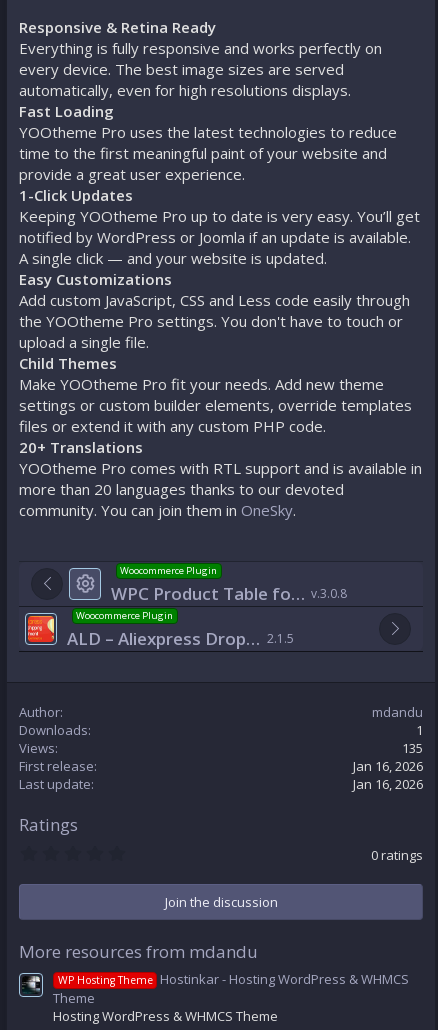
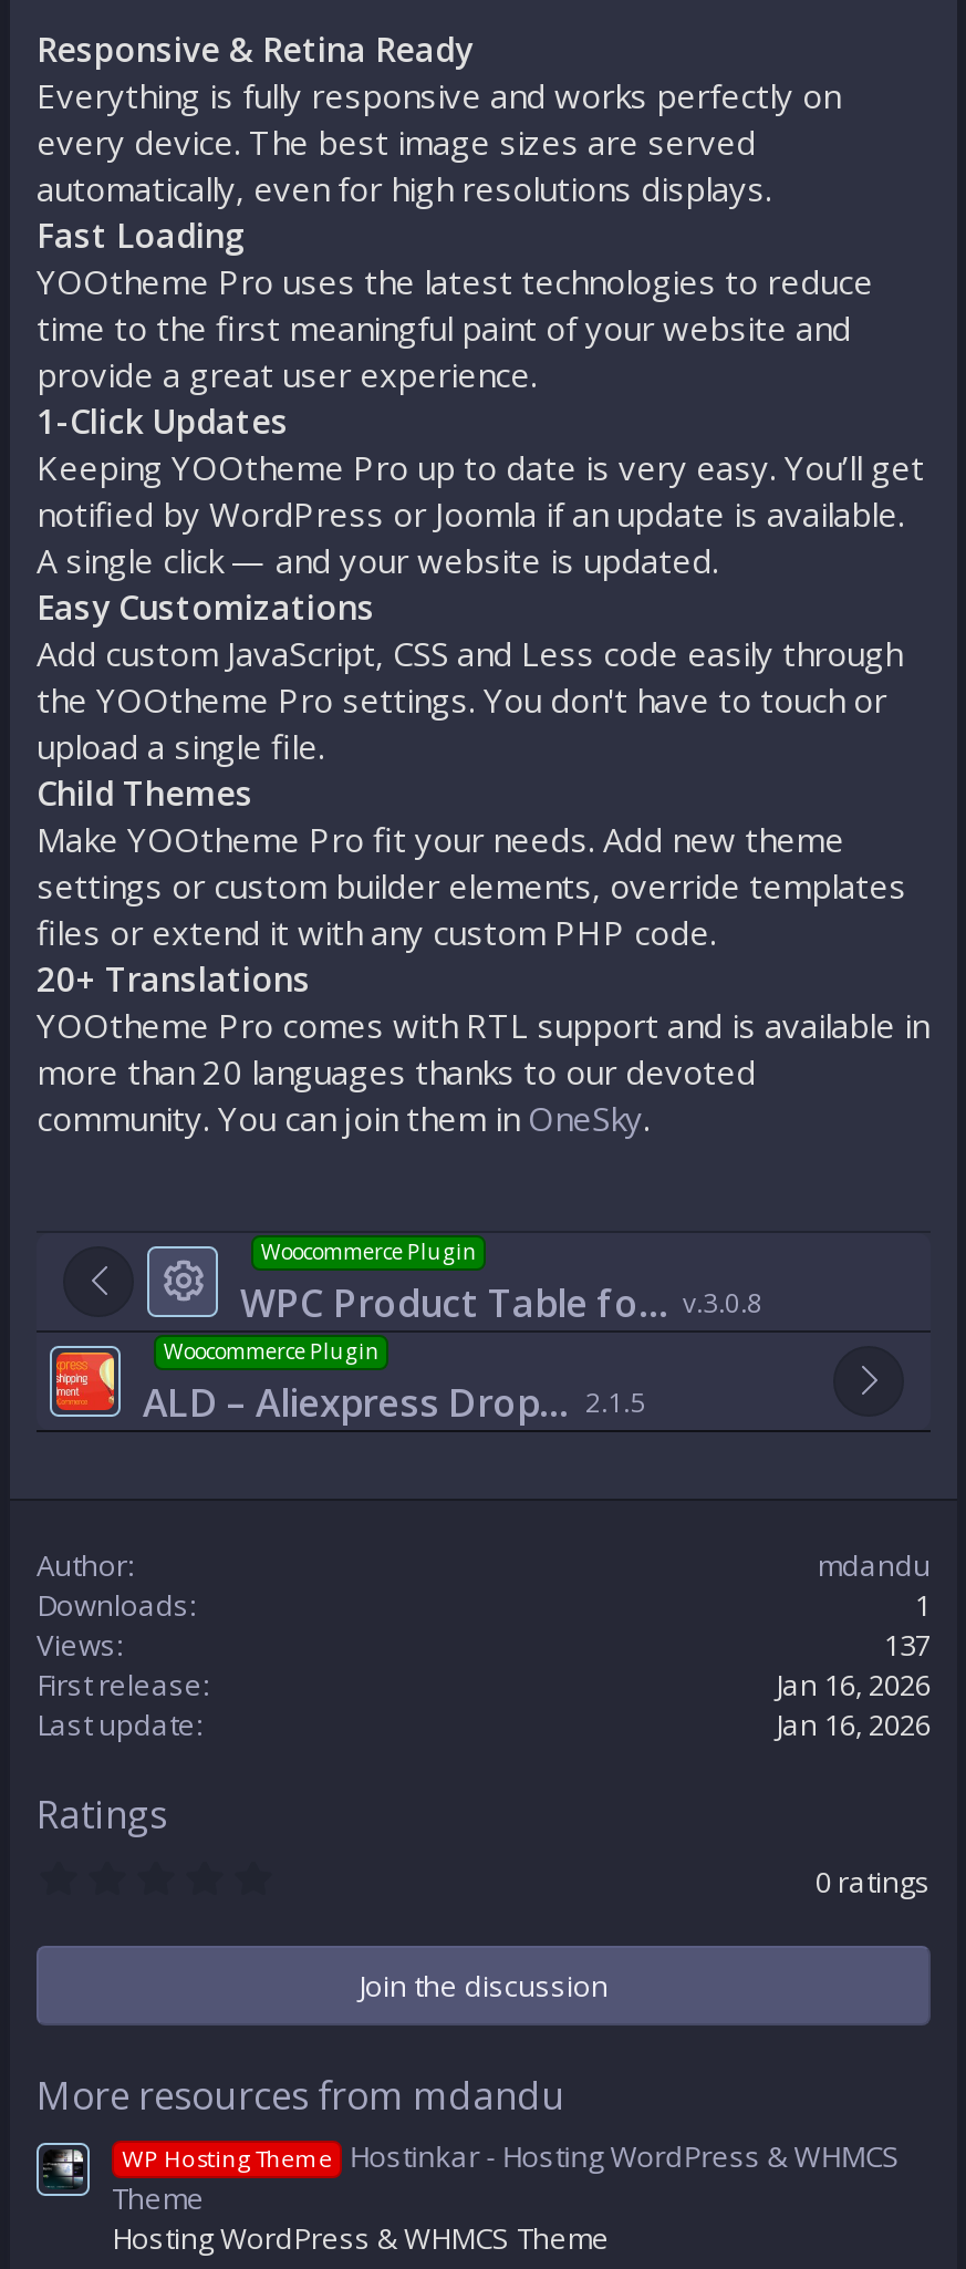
[402,739,423,757] 135 -> [884,1624,931,1664] 137

